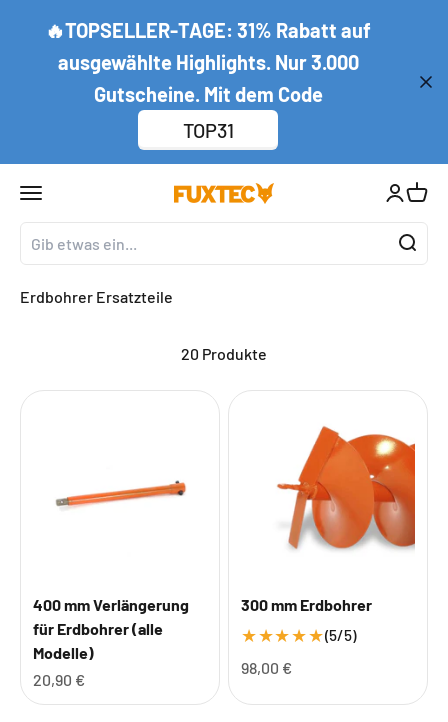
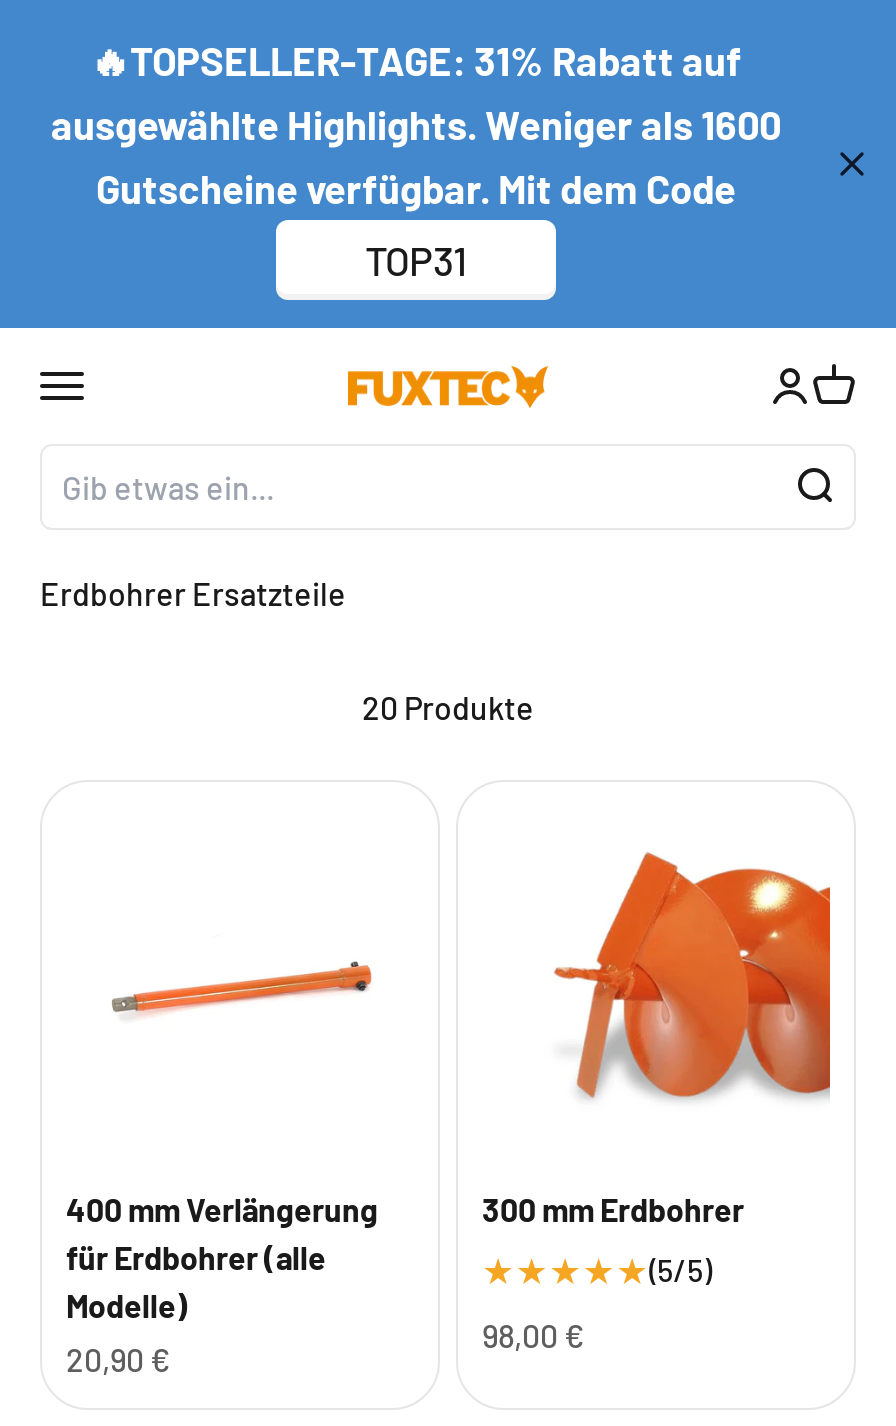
[57,50,358,106] ausgewählte Highlights. Nur 3.000 | Gutscheine. Mit dem Code -> [51,100,781,212] ausgewählte Highlights. Weniger als 1600 | Gutscheine verfügbar. Mit dem Code

